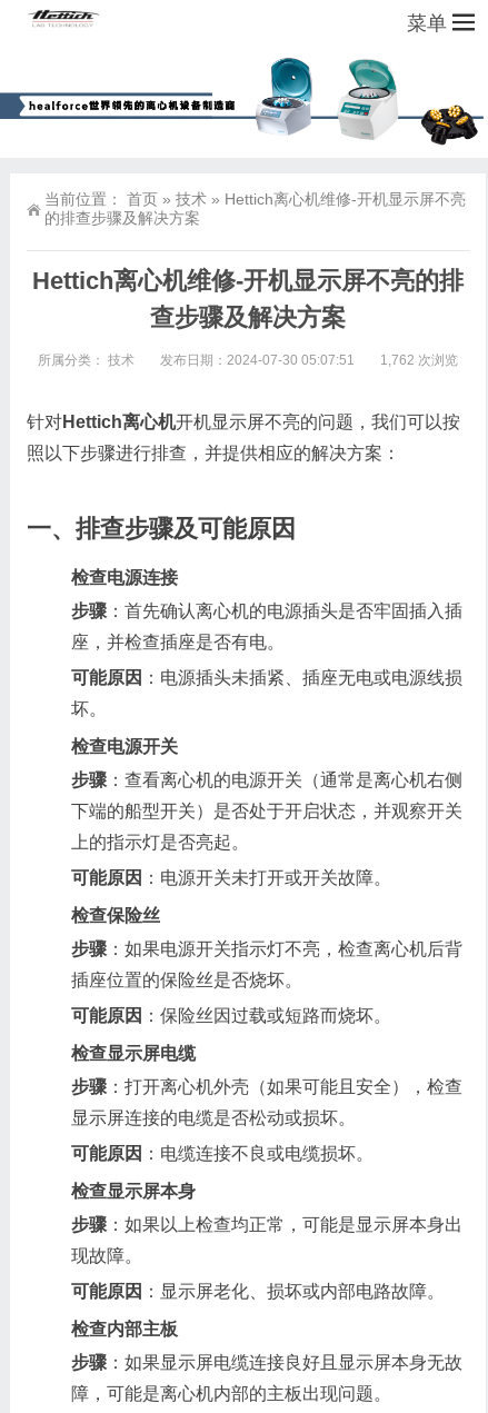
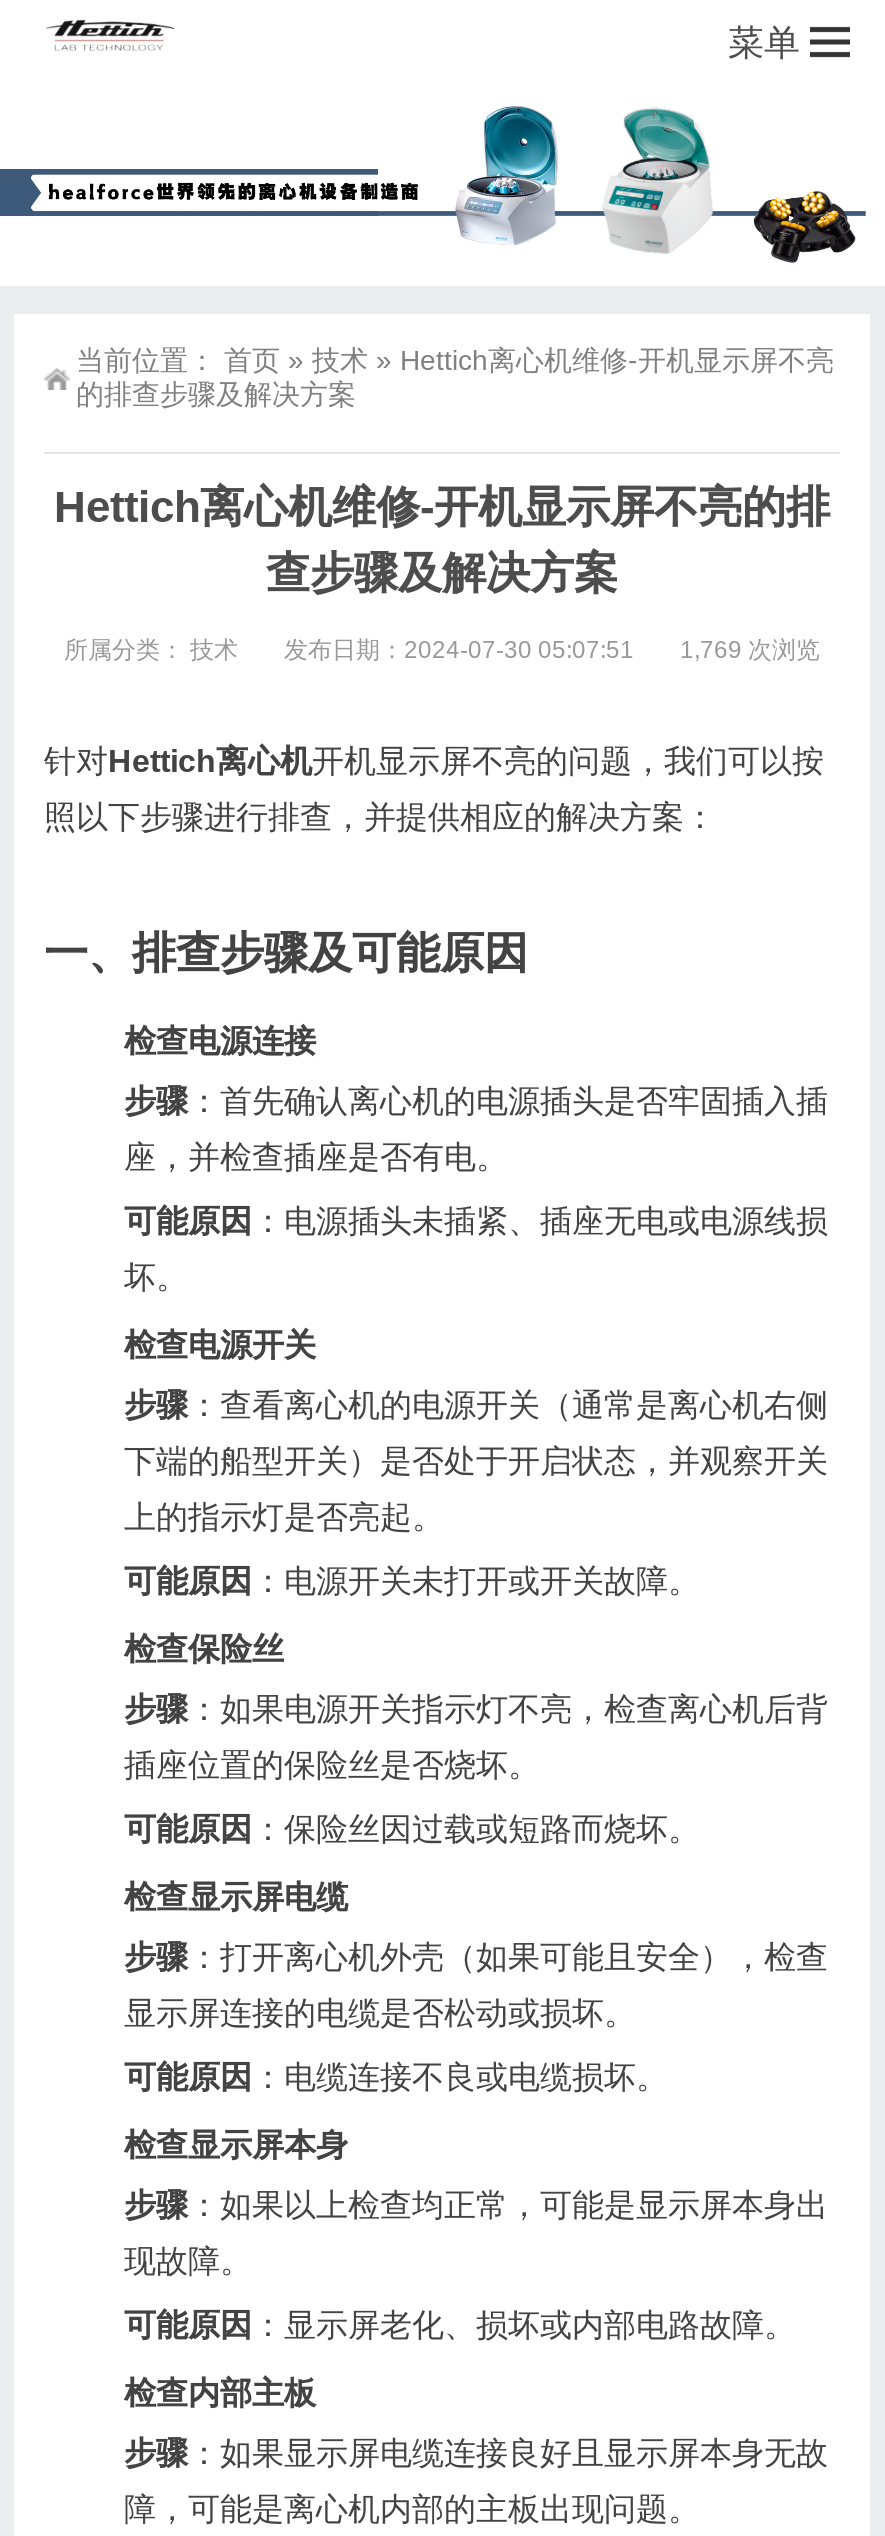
[38,353,458,368] 所属分类： 技术 发布日期：2024-07-30 05:07:51 1,762 次浏览 -> [64,637,820,665] 所属分类： 技术 发布日期：2024-07-30 05:07:51 1,769 次浏览

